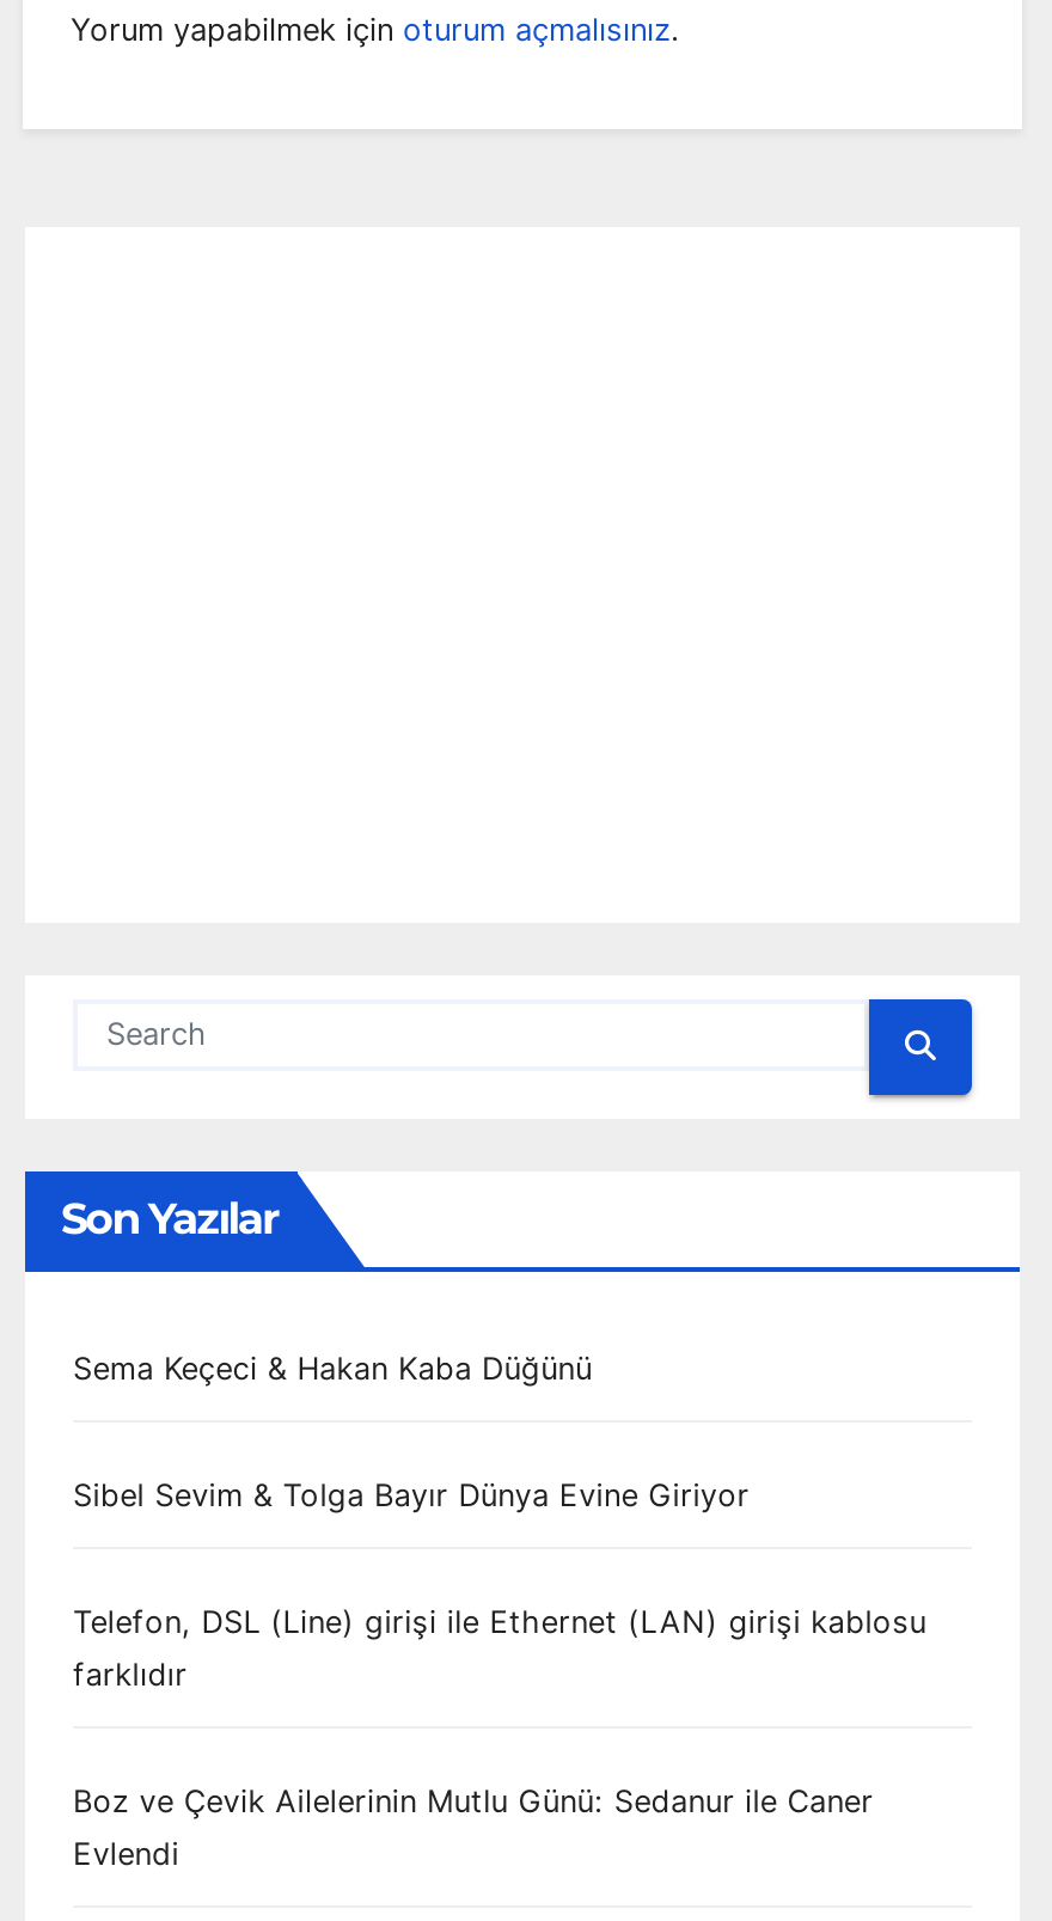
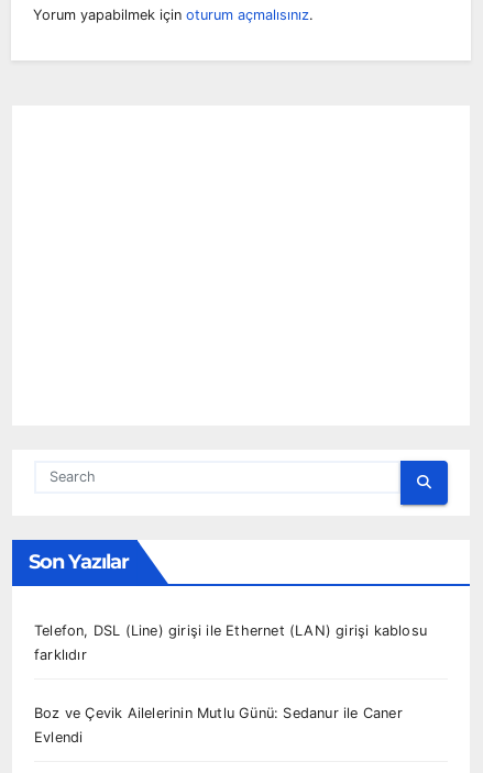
[73,1350,592,1386] Sema Keçeci & Hakan Kaba Düğünü -> none
[73,1477,750,1513] Sibel Sevim & Tolga Bayır Dünya Evine Giriyor -> none

